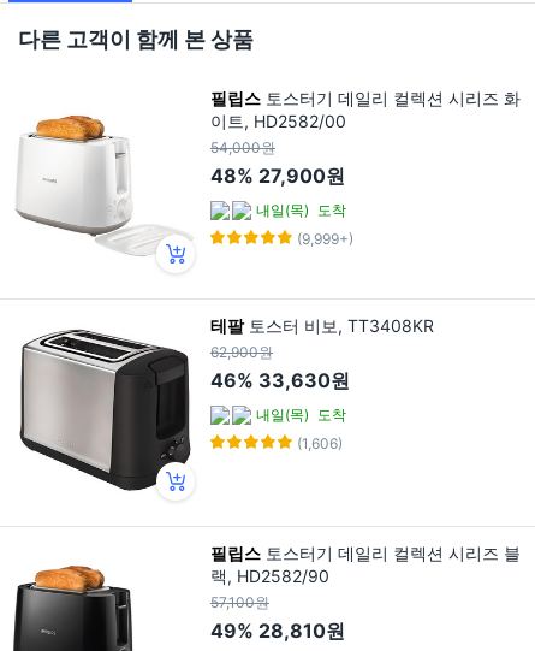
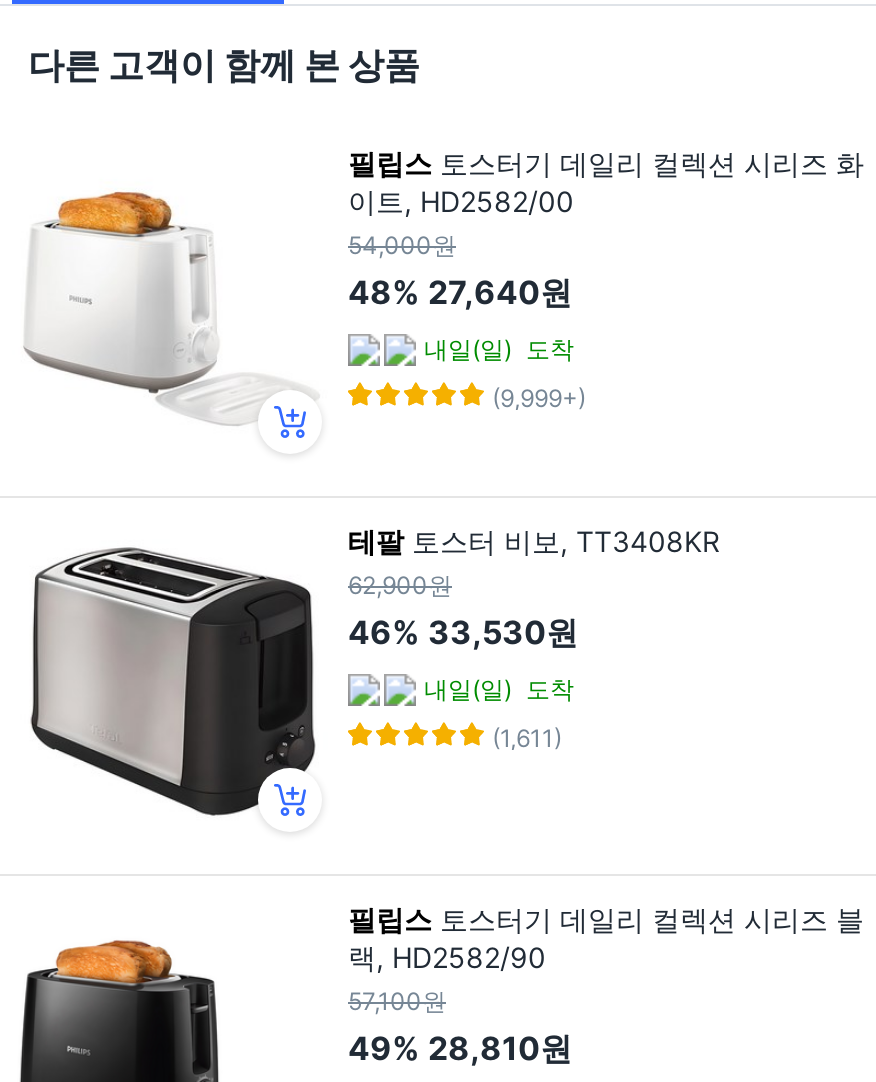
[210,164,345,188] 48% 27,900원 -> [348,272,572,312] 48% 27,640원
[256,200,346,219] 내일(목) 도착 -> [424,333,574,363] 내일(일) 도착
[210,368,350,392] 46% 33,630원 -> [348,612,578,652] 46% 33,530원
[256,405,346,423] 내일(목) 도착 -> [424,673,574,703] 내일(일) 도착
[297,434,343,452] (1,606) -> [492,722,562,752] (1,611)

